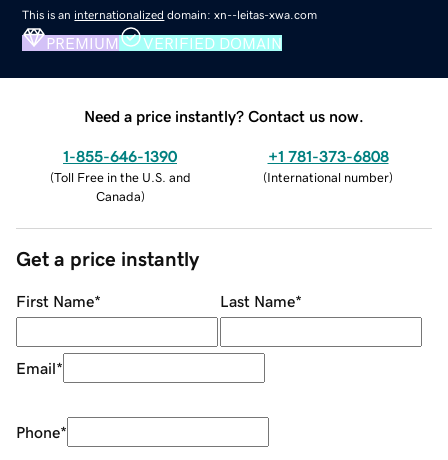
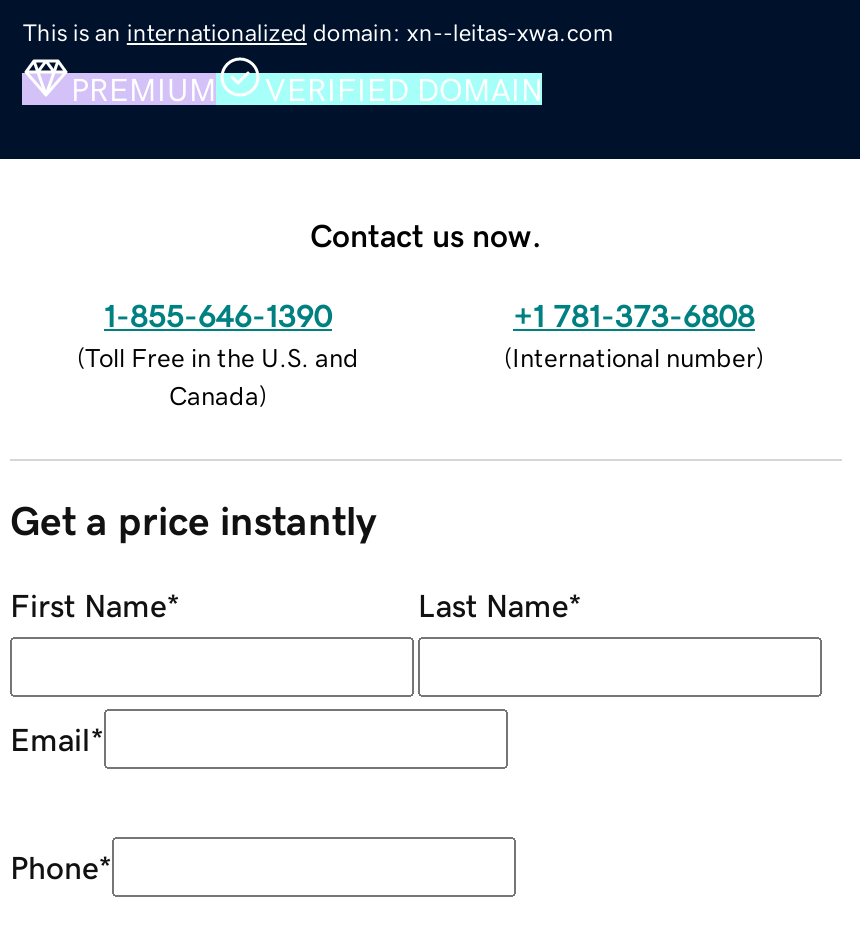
[84,108,364,124] Need a price instantly? Contact us now. -> [310,218,542,250] Contact us now.

